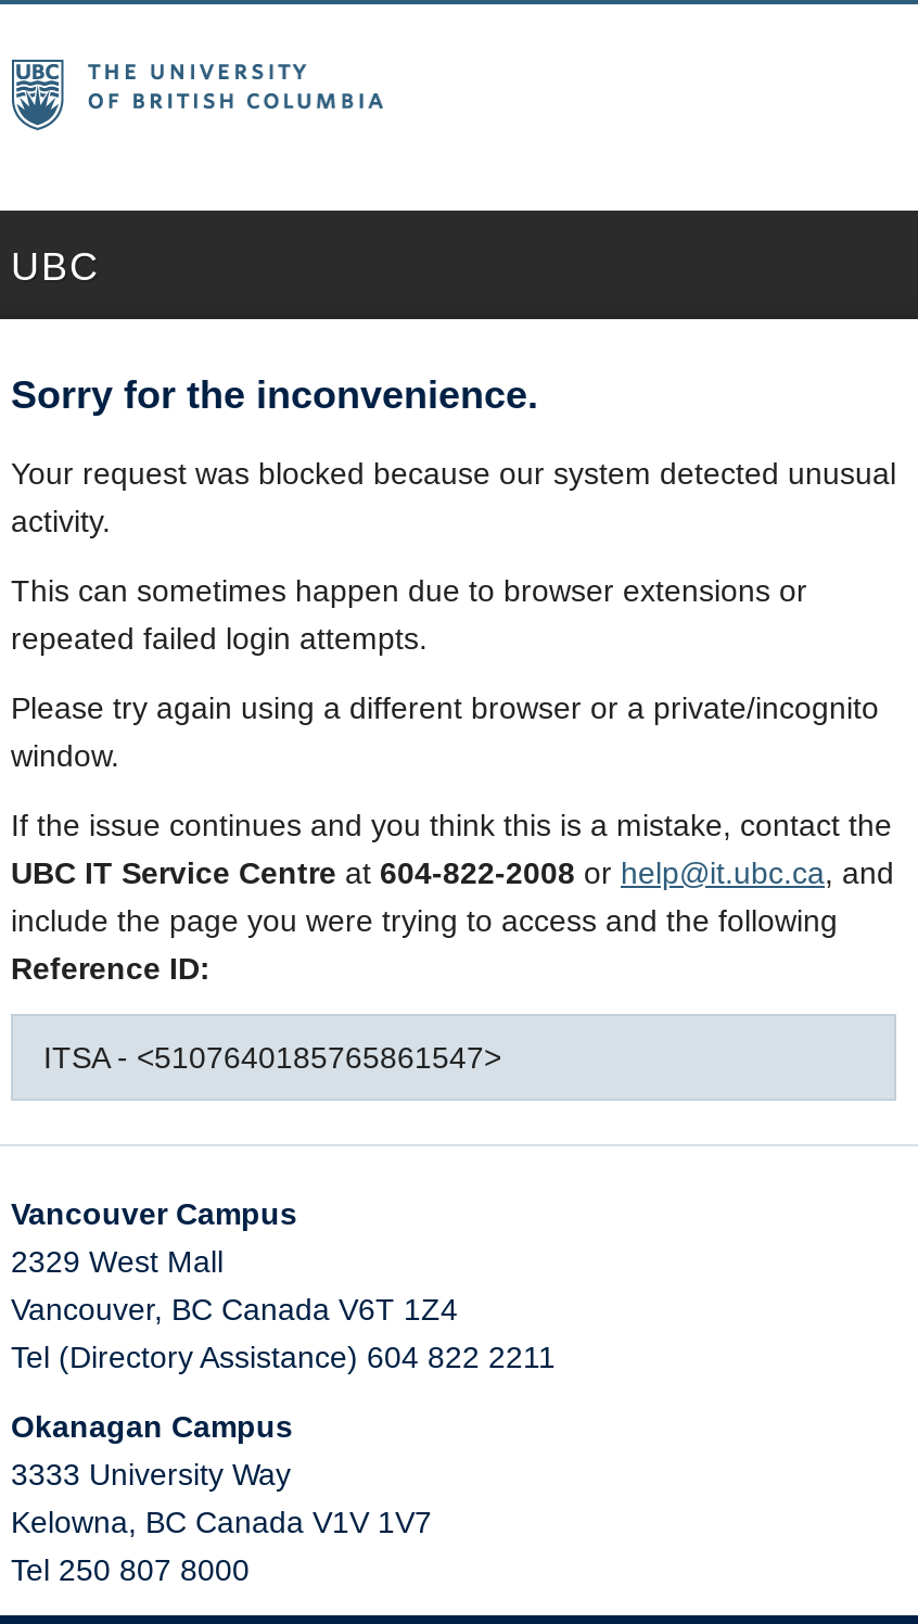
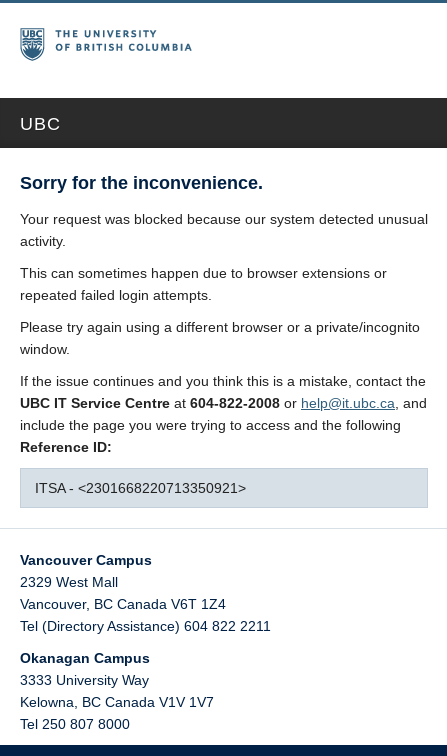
[43,1040,501,1075] ITSA - <5107640185765861547> -> [35,480,246,496] ITSA - <2301668220713350921>

